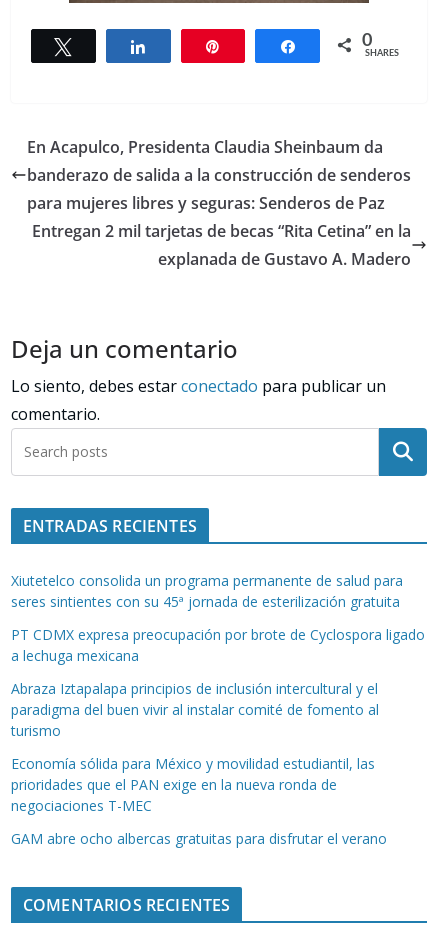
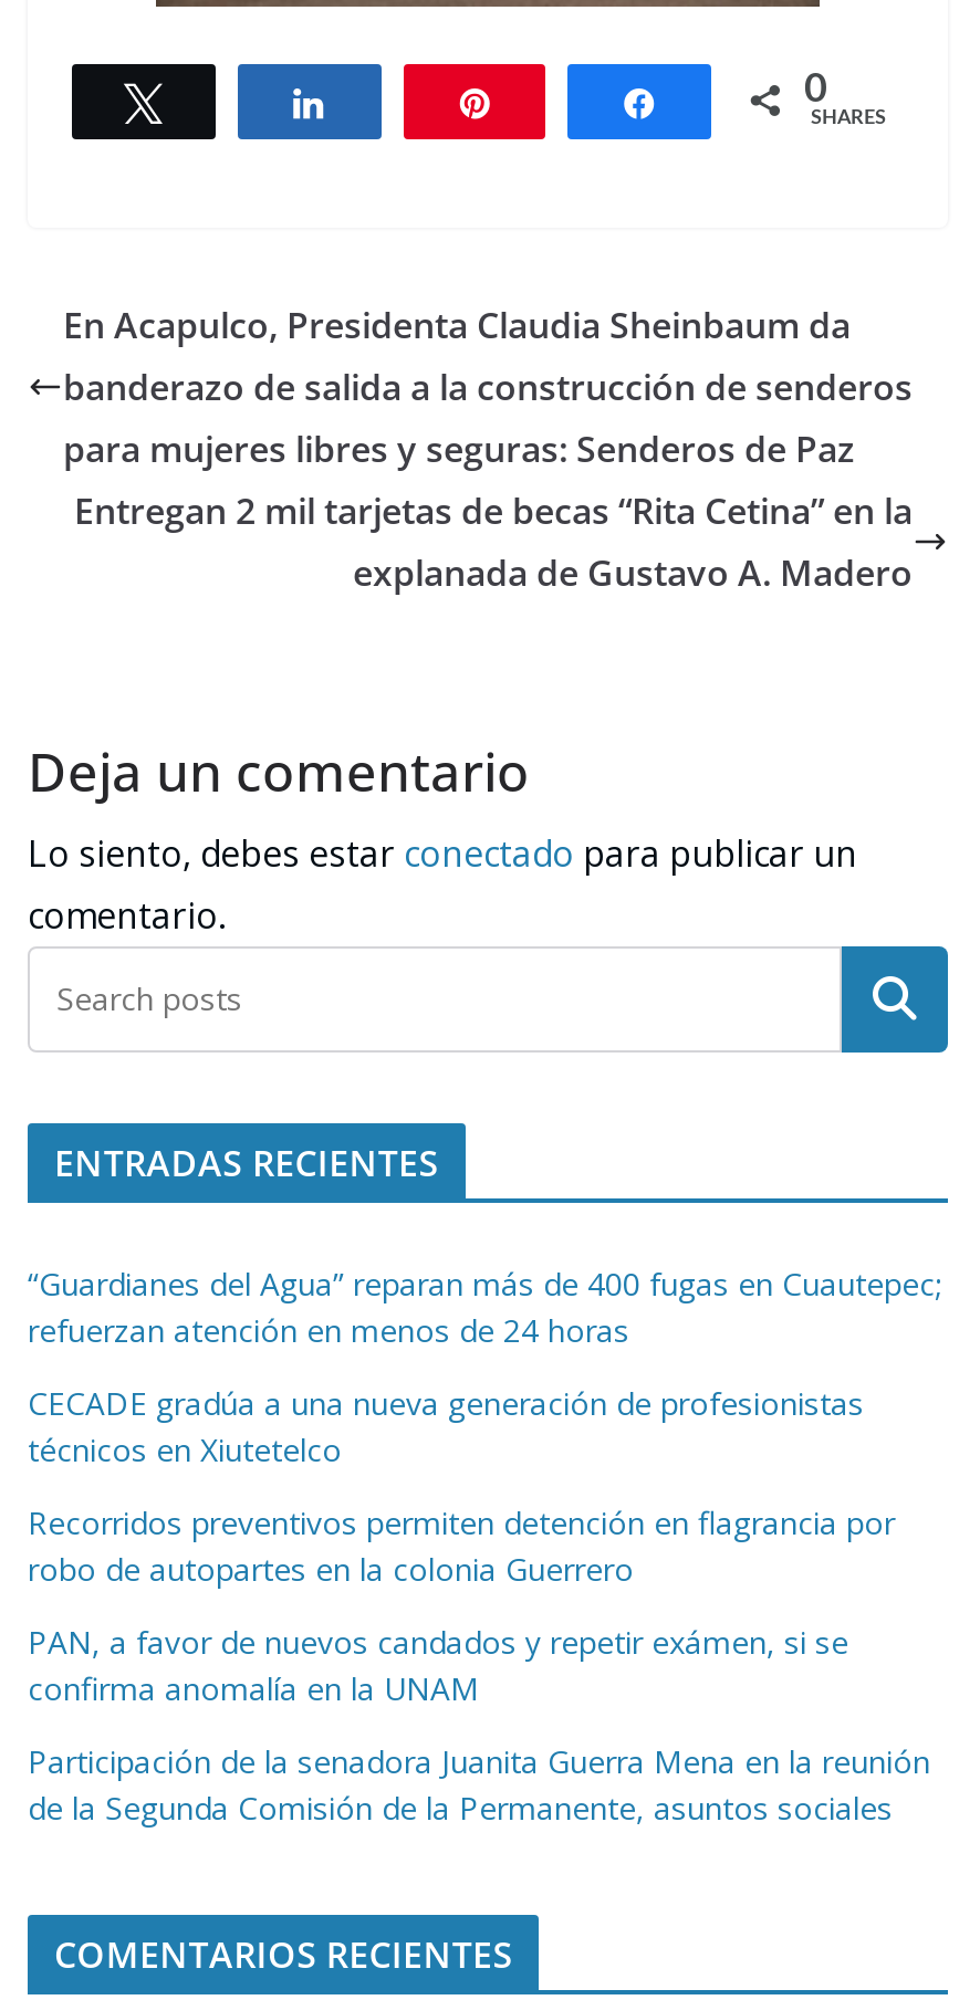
[11,571,403,611] Xiutetelco consolida un programa permanente de salud para | seres sintientes con su 45ª jornada de esterilización gratuita -> [28,1263,941,1352] “Guardianes del Agua” reparan más de 400 fugas en Cuautepec; | refuerzan atención en menos de 24 horas
[11,625,425,665] PT CDMX expresa preocupación por brote de Cyclospora ligado | a lechuga mexicana -> [28,1383,864,1471] CECADE gradúa a una nueva generación de profesionistas | técnicos en Xiutetelco
[11,679,379,740] Abraza Iztapalapa principios de inclusión intercultural y el | paradigma del buen vivir al instalar comité de fomento al | turismo -> [28,1502,895,1591] Recorridos preventivos permiten detención en flagrancia por | robo de autopartes en la colonia Guerrero
[11,754,375,815] Economía sólida para México y movilidad estudiantil, las | prioridades que el PAN exige en la nueva ronda de | negociaciones T-MEC -> [28,1622,848,1710] PAN, a favor de nuevos candados y repetir exámen, si se | confirma anomalía en la UNAM
[11,829,387,848] GAM abre ocho albercas gratuitas para disfrutar el verano -> [28,1741,930,1830] Participación de la senadora Juanita Guerra Mena en la reunión | de la Segunda Comisión de la Permanente, asuntos sociales

